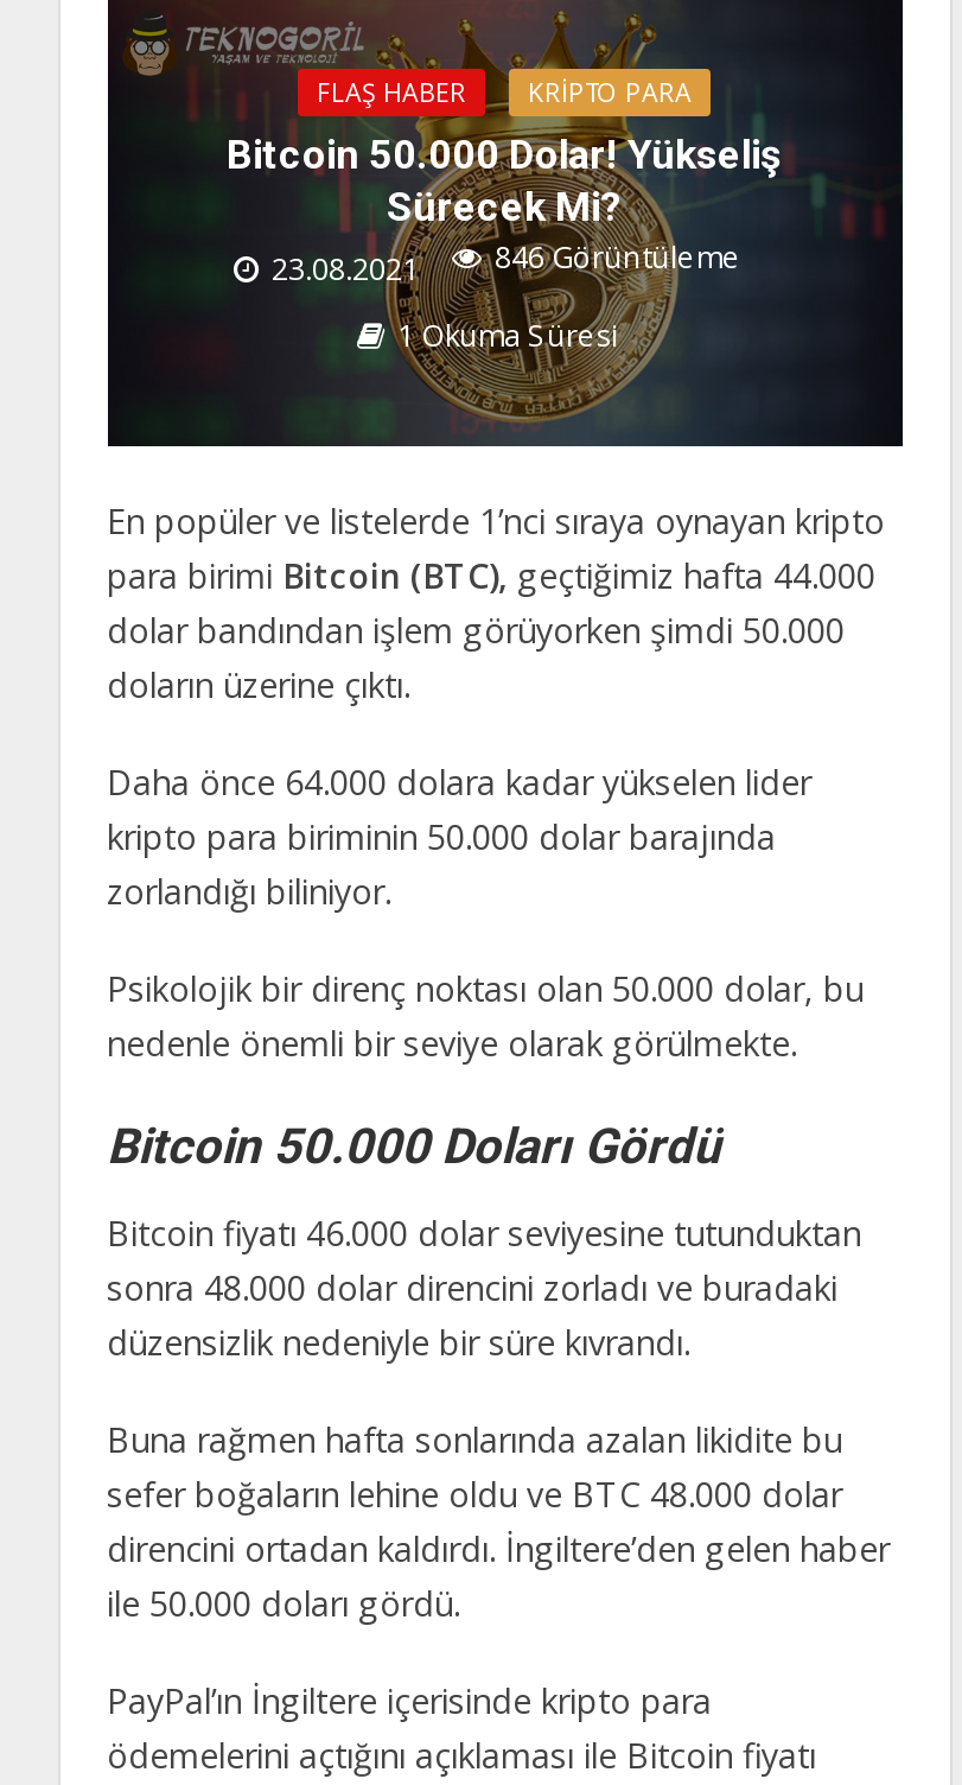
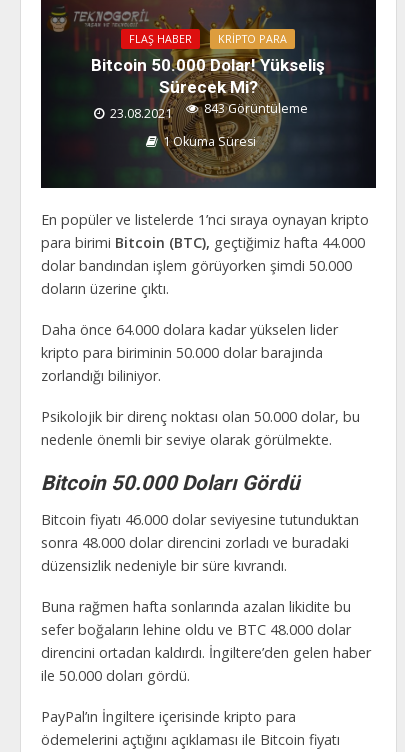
[272,237,741,289] 23.08.2021 846 Görüntüleme -> [110,100,308,122] 23.08.2021 843 Görüntüleme

